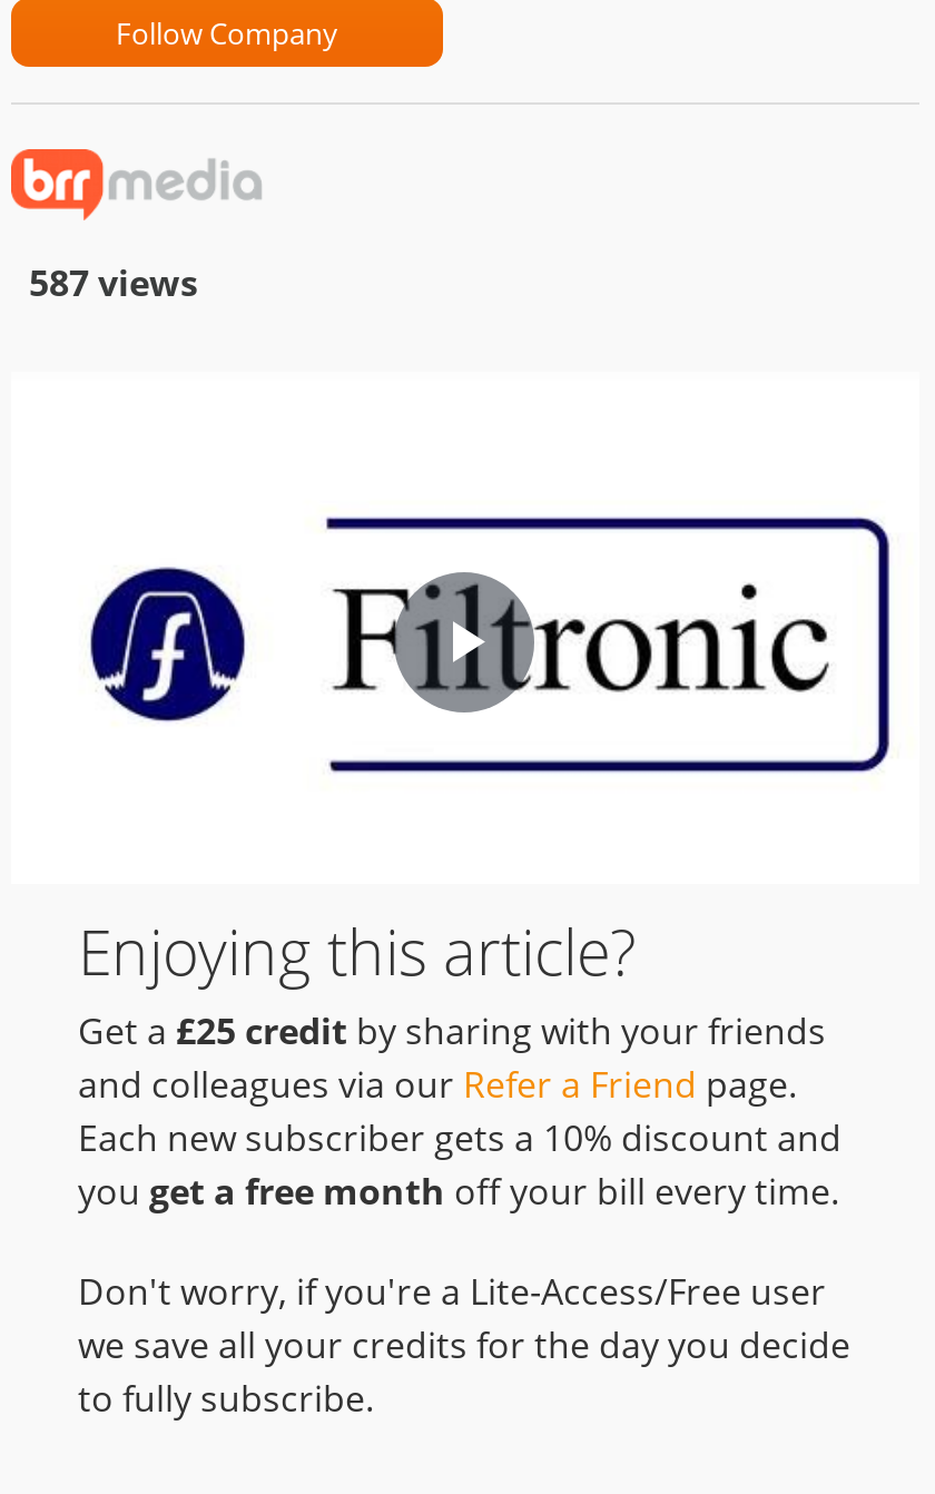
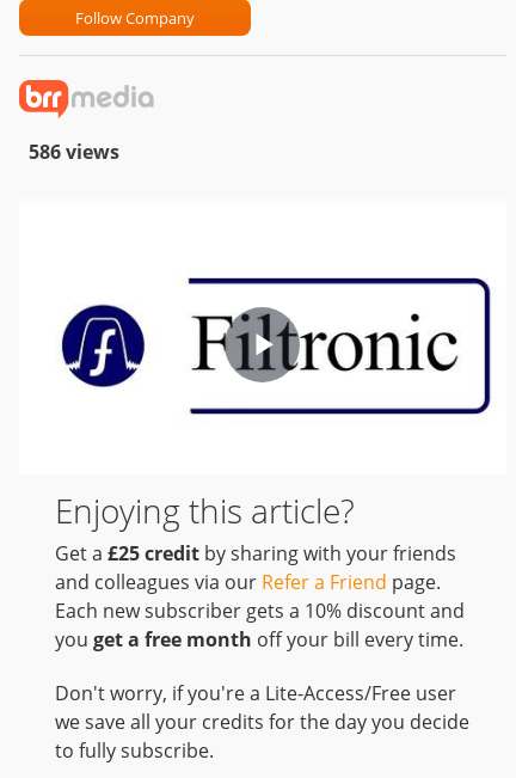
[29,259,198,308] 587 views -> [29,139,119,165] 586 views

